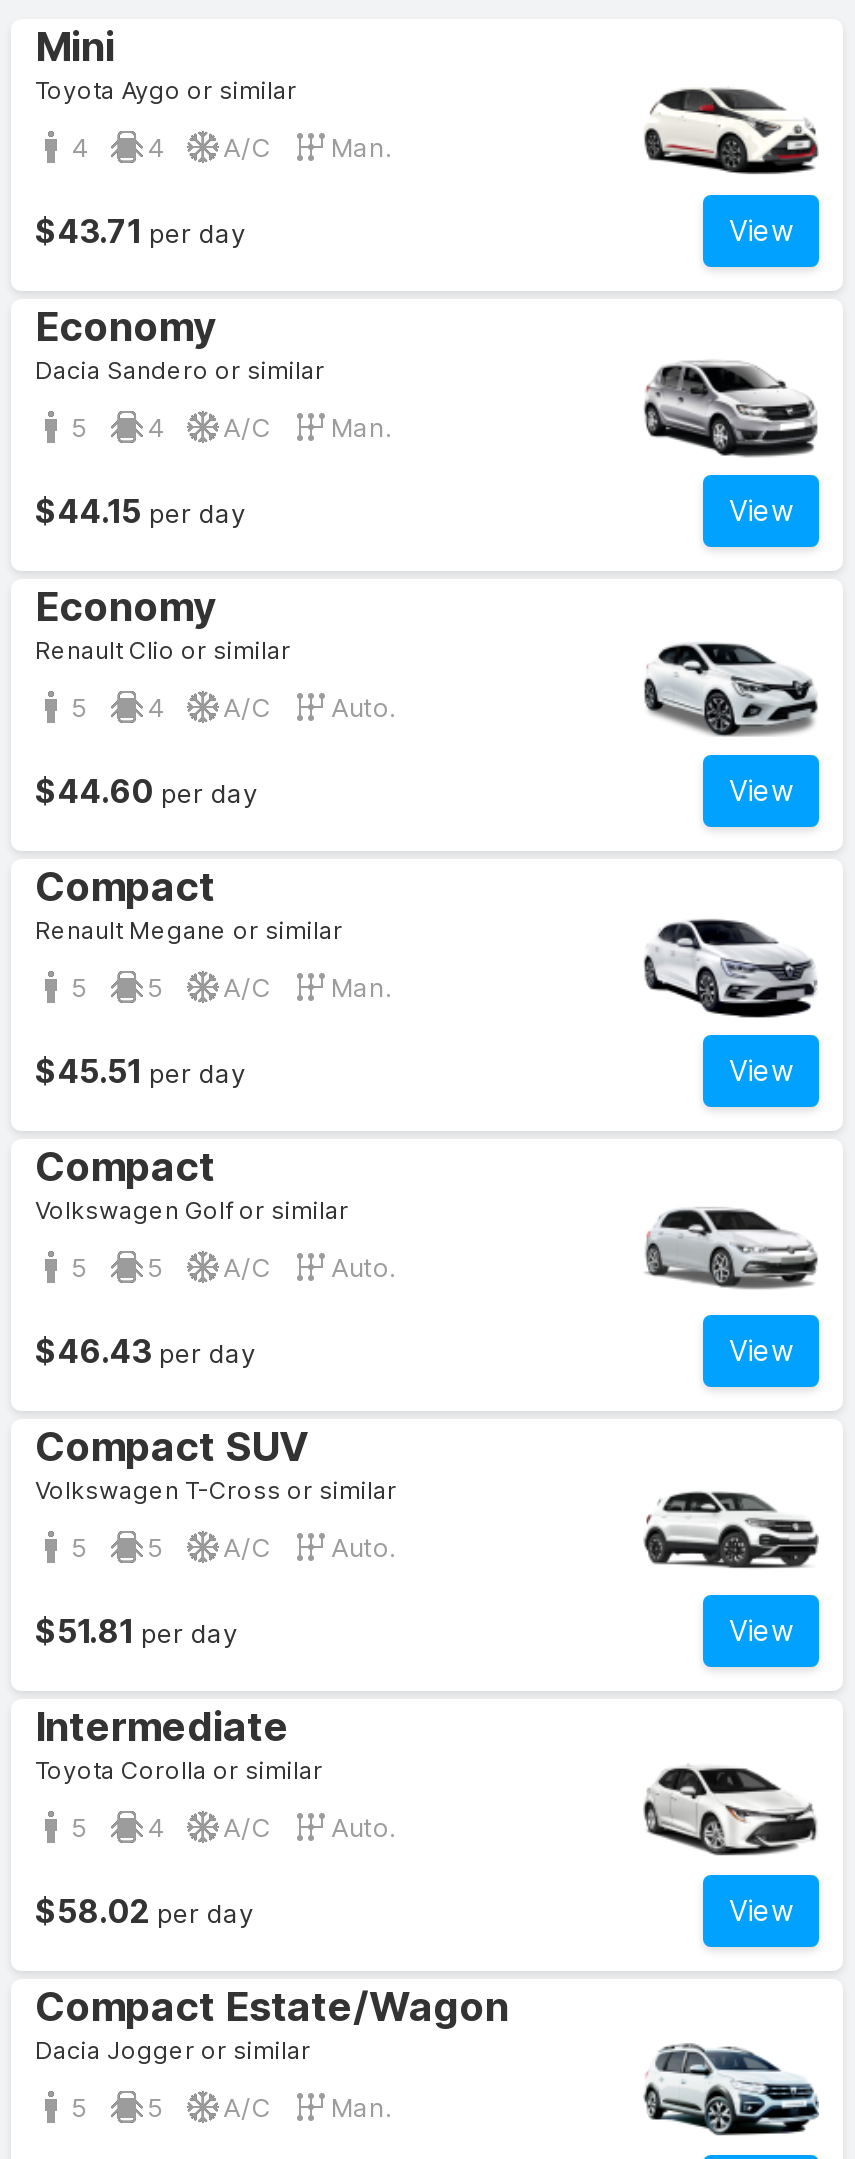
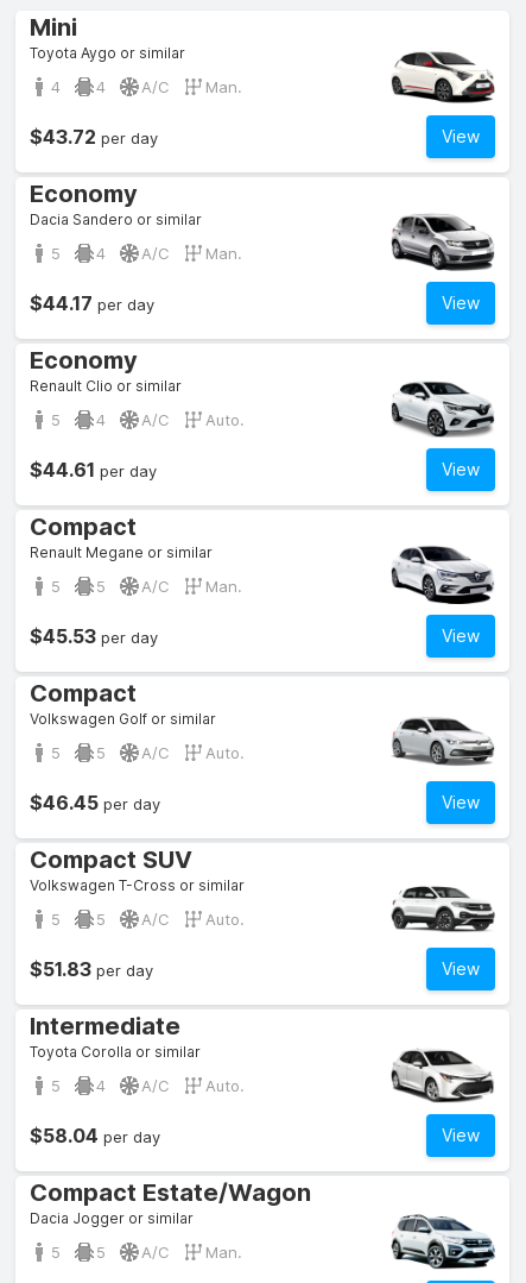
[35,211,245,251] $43.71 per day -> [30,125,158,149] $43.72 per day
[35,491,245,531] $44.15 per day -> [30,291,154,315] $44.17 per day
[35,771,257,811] $44.60 per day -> [30,458,157,482] $44.61 per day
[35,1051,245,1091] $45.51 per day -> [30,624,158,648] $45.53 per day
[35,1331,255,1371] $46.43 per day -> [30,791,160,815] $46.45 per day
[35,1611,237,1651] $51.81 per day -> [30,957,153,981] $51.83 per day
[35,1891,253,1931] $58.02 per day -> [30,1124,160,1147] $58.04 per day

